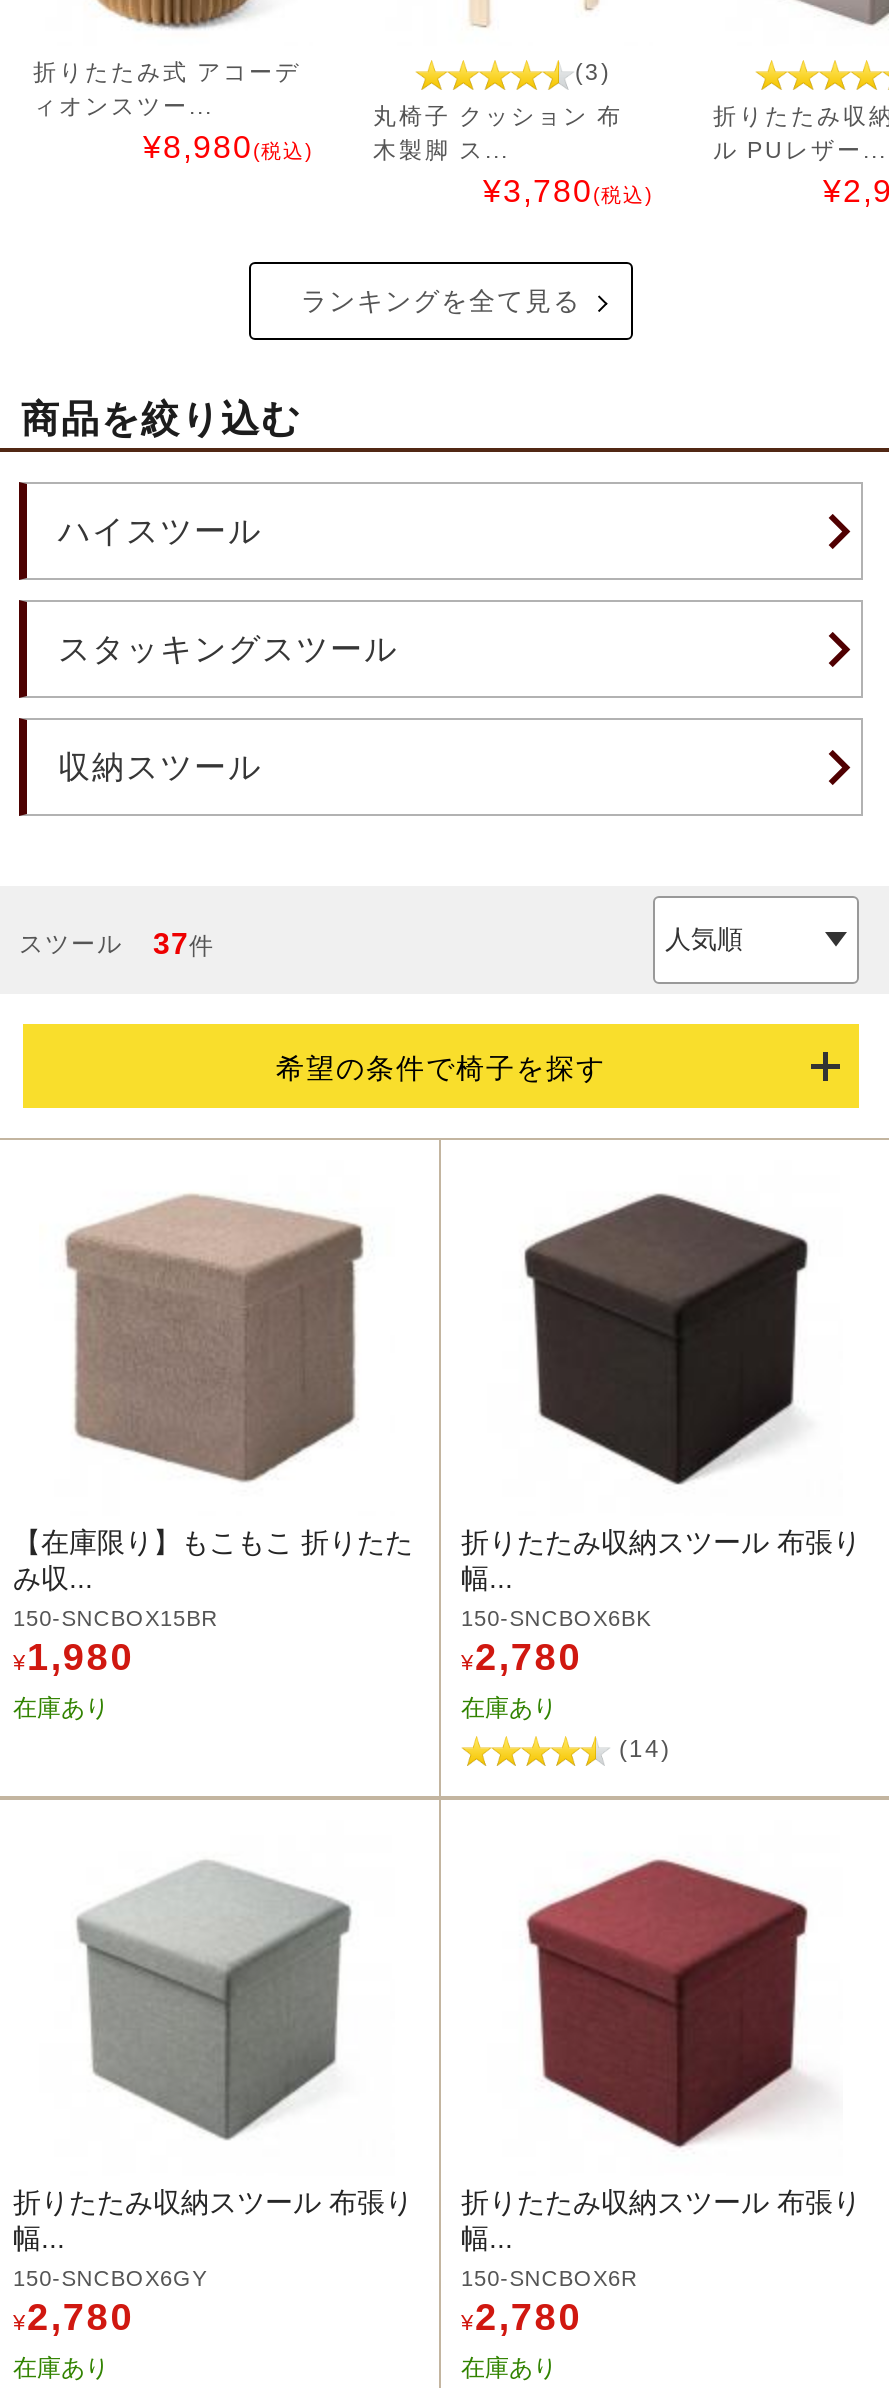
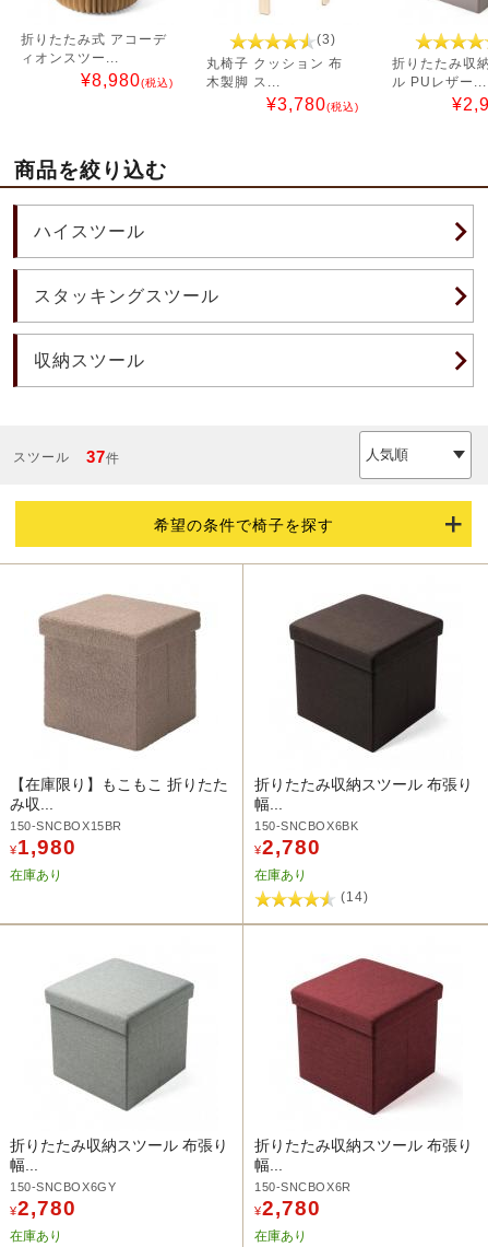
[301,287,581,317] ランキングを全て見る -> none

